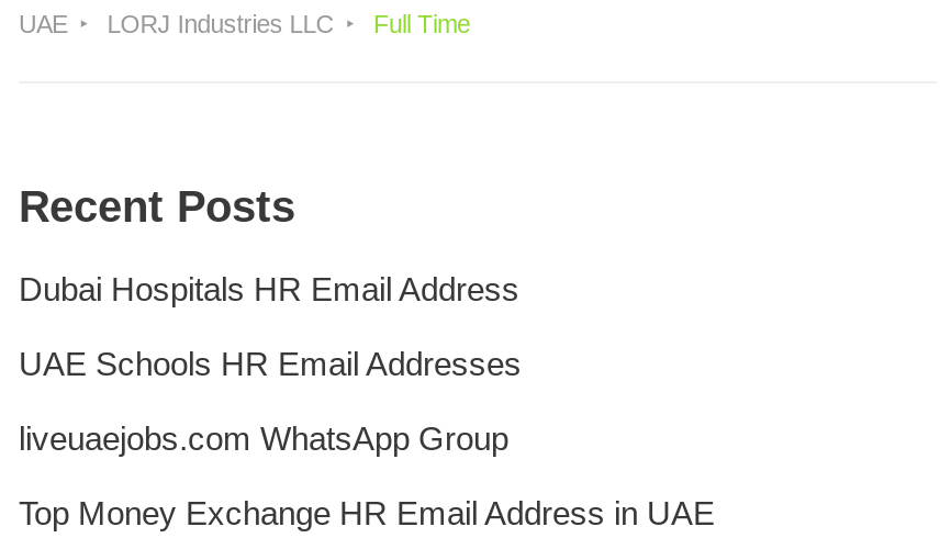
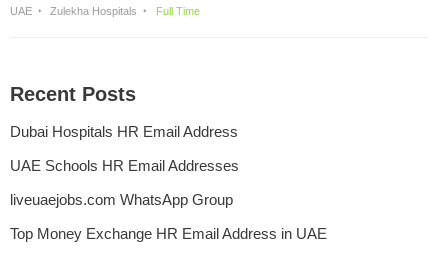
[107,10,333,36] LORJ Industries LLC -> [50,4,137,16] Zulekha Hospitals

